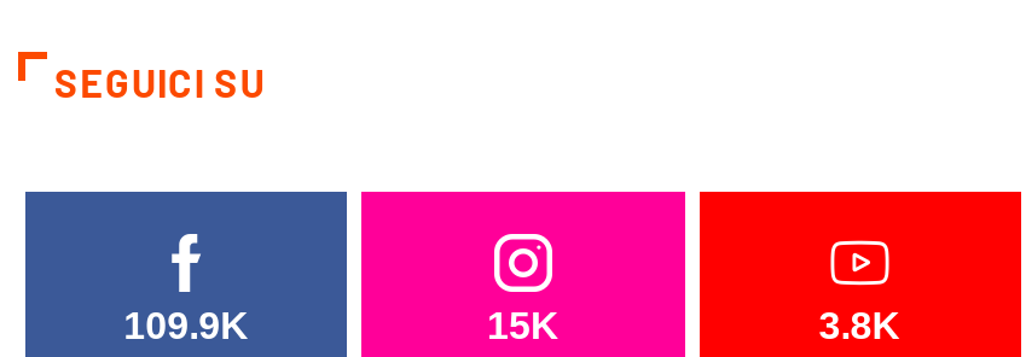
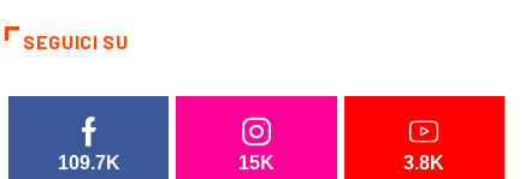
[124,304,249,345] 109.9K -> [57,153,120,173] 109.7K

